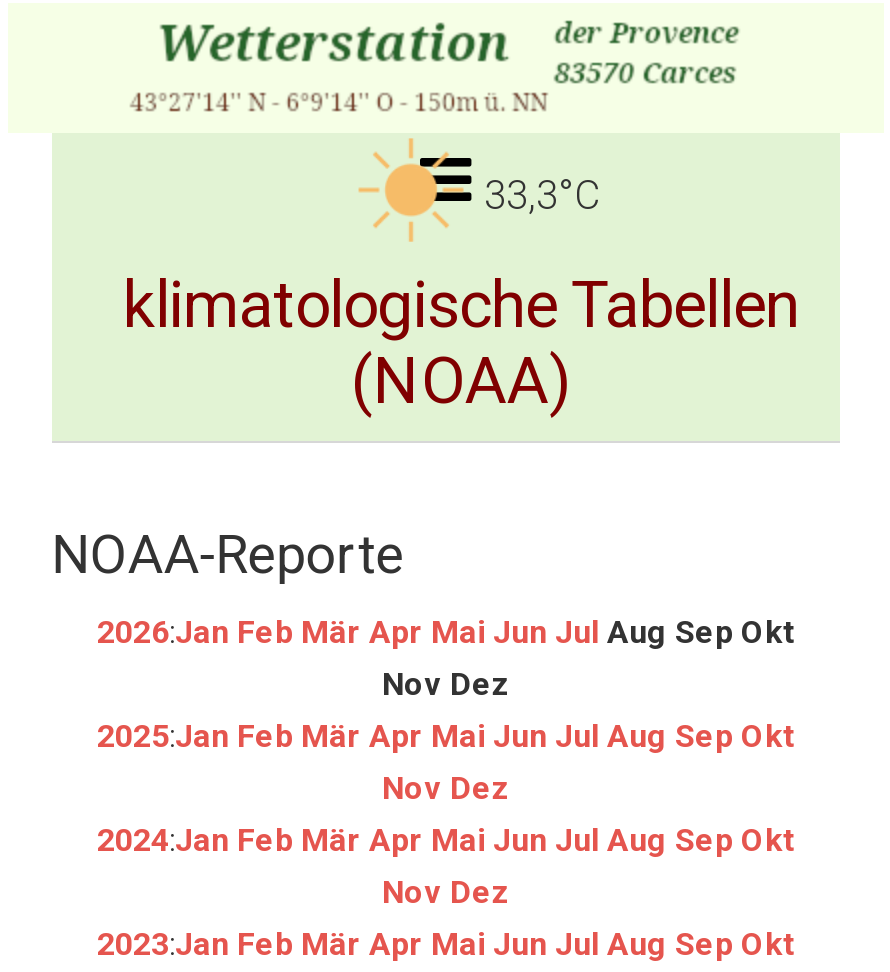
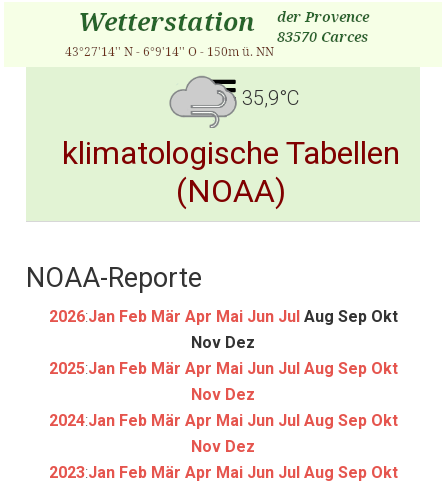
[340,137,598,255] [image] | 33,3°C -> [169,71,299,129] [image] | 35,9°C

